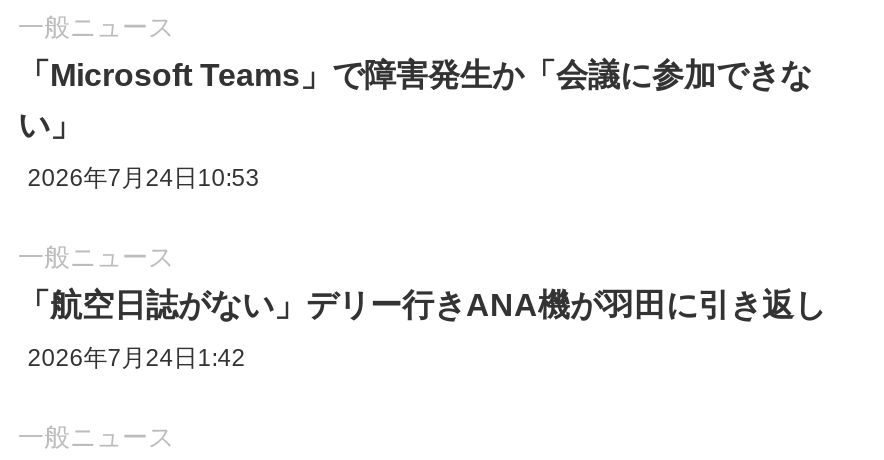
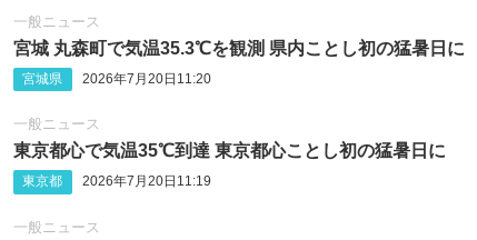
[18,58,812,192] 「Microsoft Teams」で障害発生か「会議に参加できな | い」 | 2026年7月24日10:53 -> [13,39,465,87] 宮城 丸森町で気温35.3℃を観測 県内ことし初の猛暑日に | 宮城県 | 2026年7月20日11:20
[18,288,826,322] 「航空日誌がない」デリー行きANA機が羽田に引き返し -> [13,142,446,160] 東京都心で気温35℃到達 東京都心ことし初の猛暑日に
[28,344,246,372] 2026年7月24日1:42 -> [23,174,212,189] 東京都 | 2026年7月20日11:19

